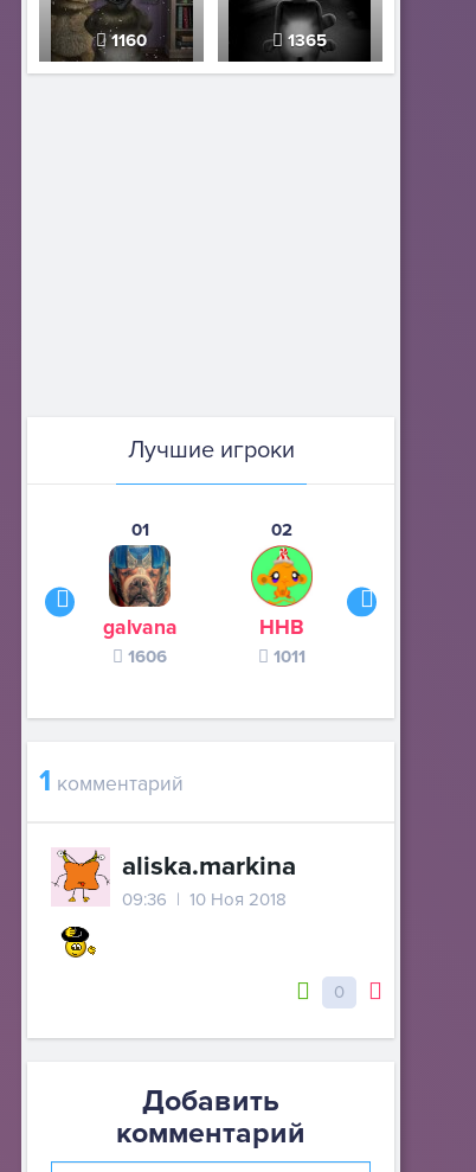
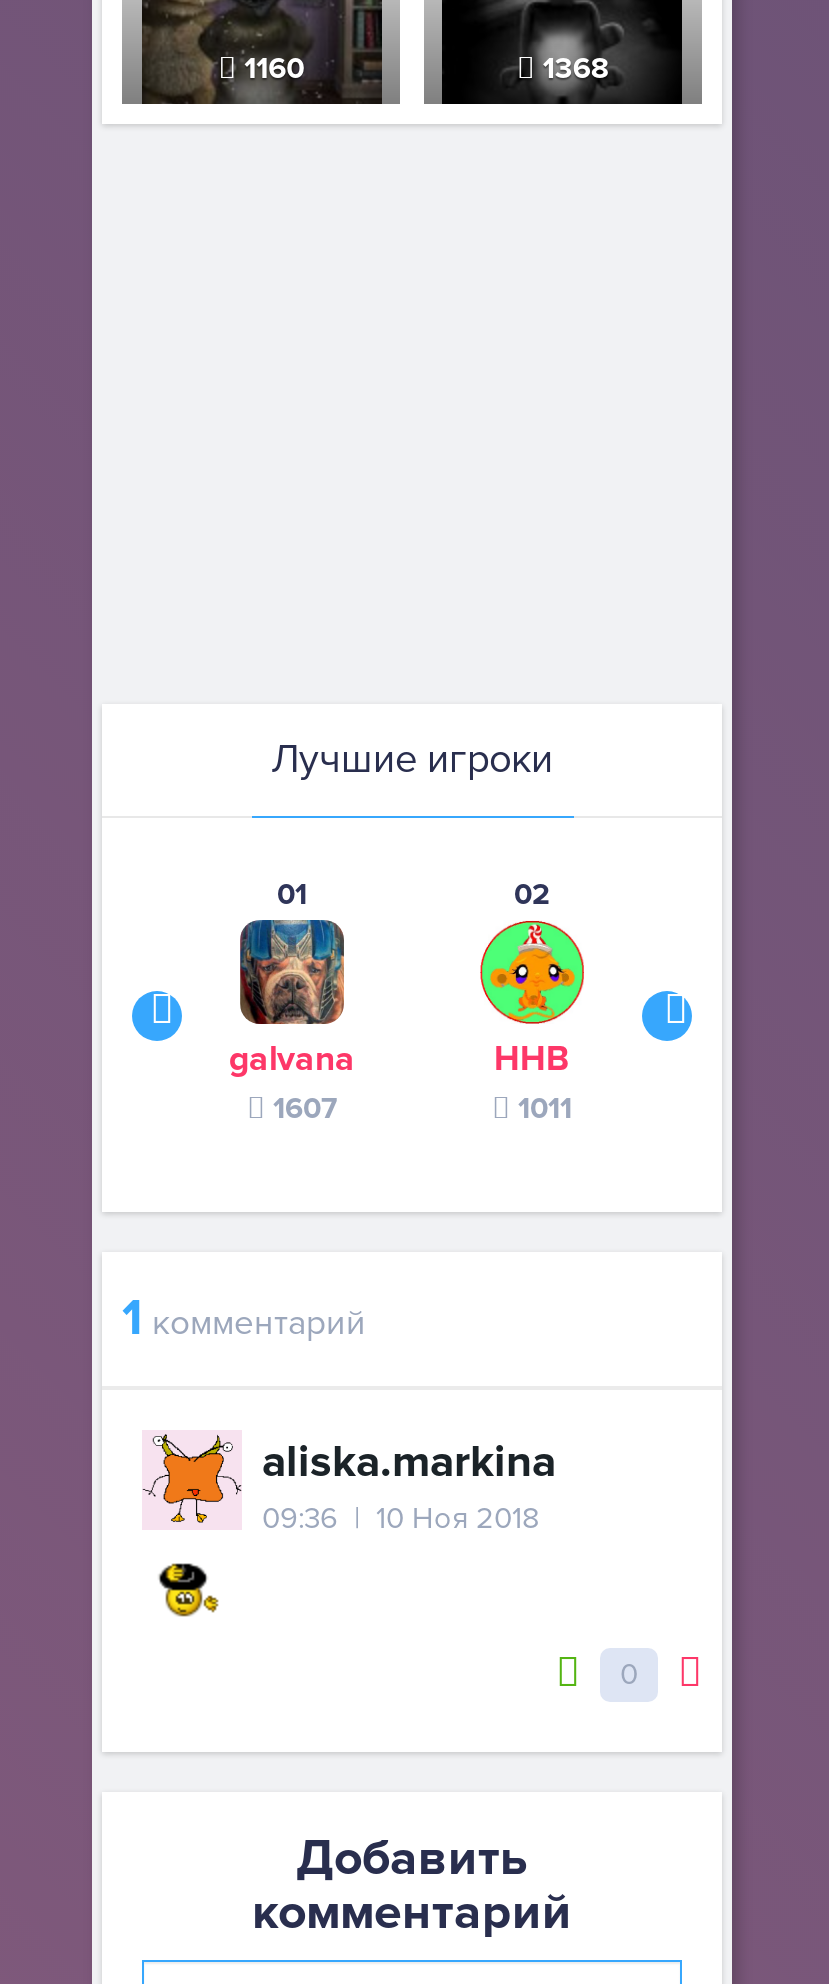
[283,30,327,51] 1365 -> [535,51,609,87] 1368
[123,646,167,668] 1606 -> [265,1091,337,1127] 1607

